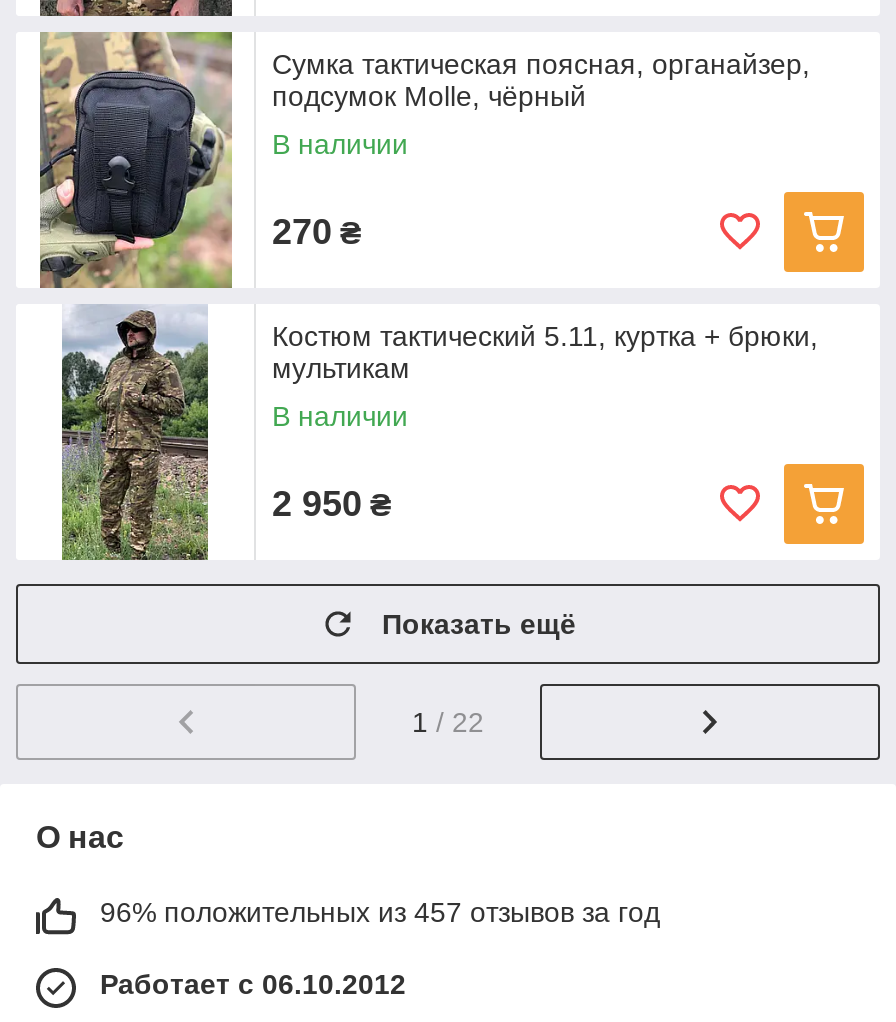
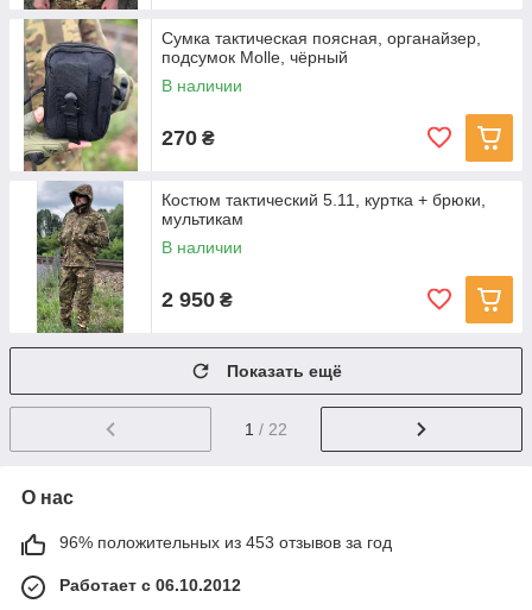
[100,896,660,928] 96% положительных из 457 отзывов за год -> [59,533,392,552] 96% положительных из 453 отзывов за год

